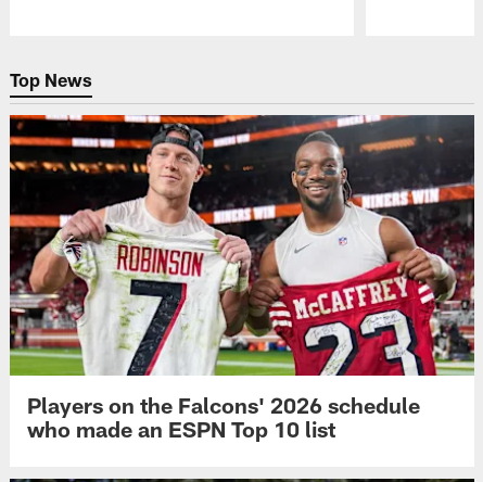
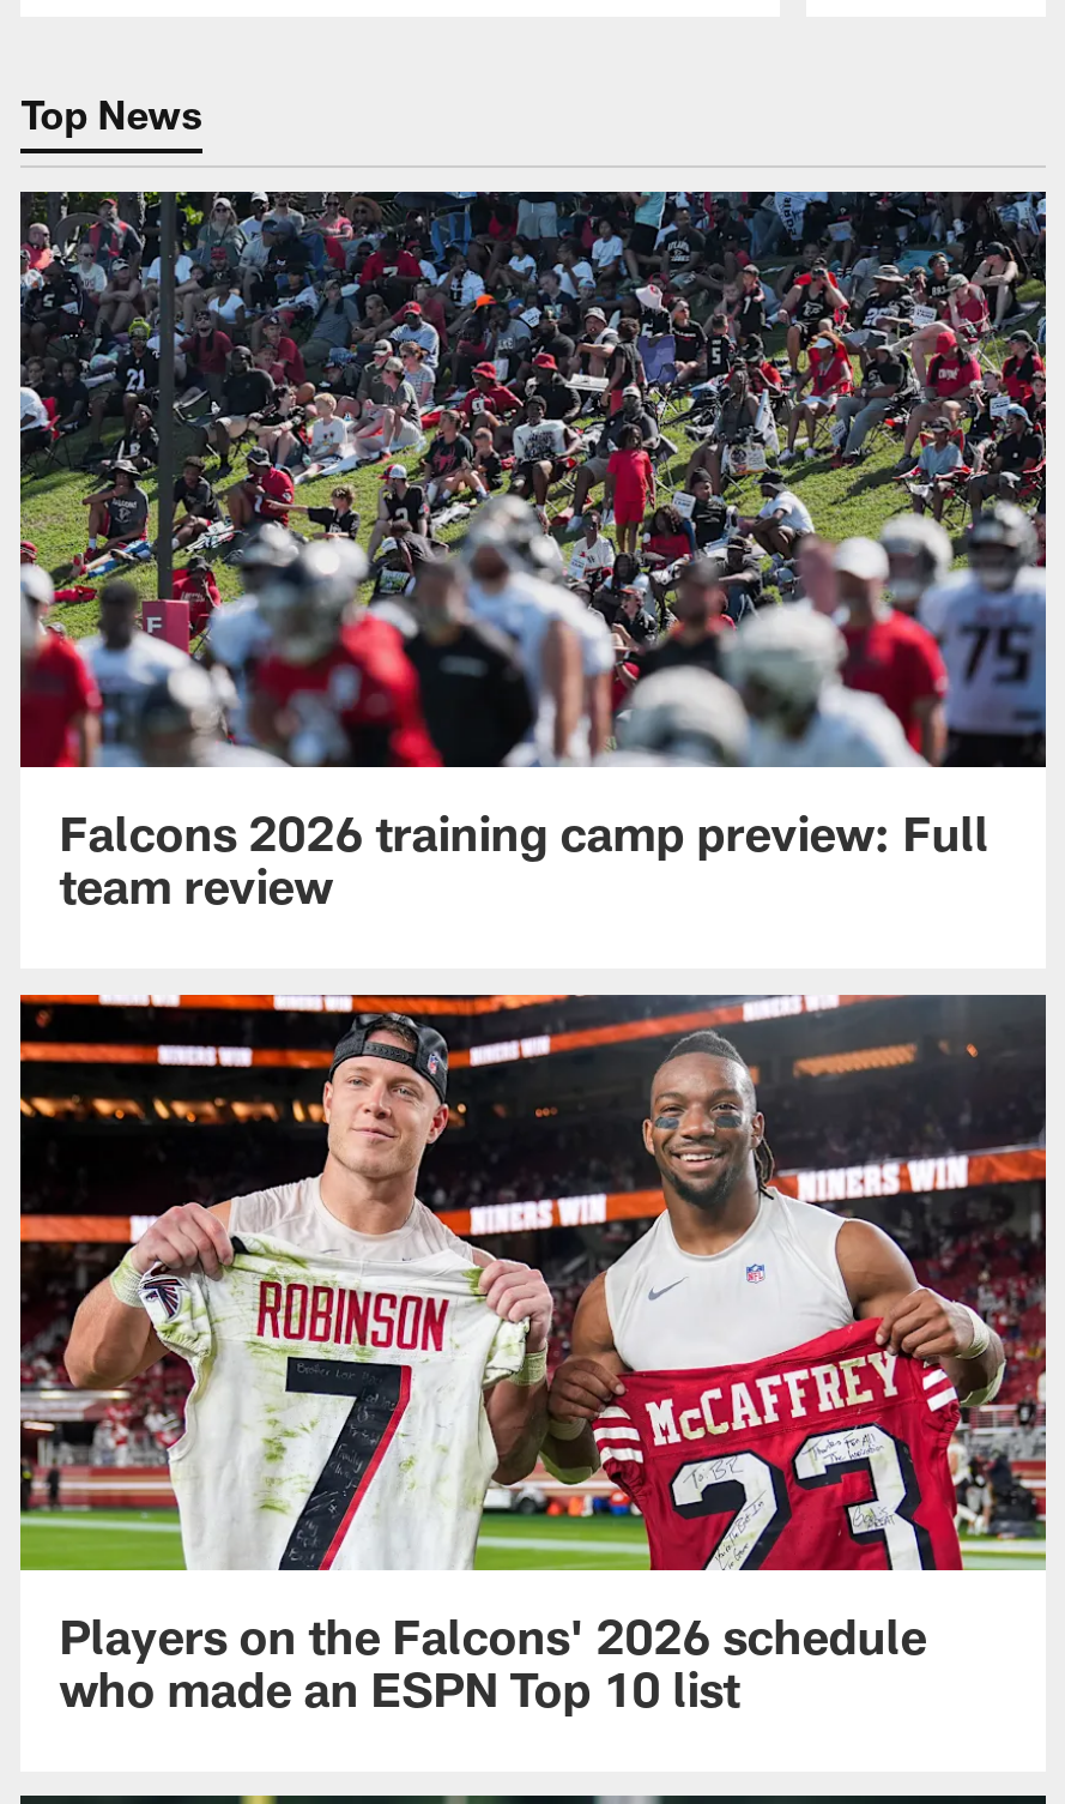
none -> [18,189,1048,915] [image] | Falcons 2026 training camp preview: Full | team review

